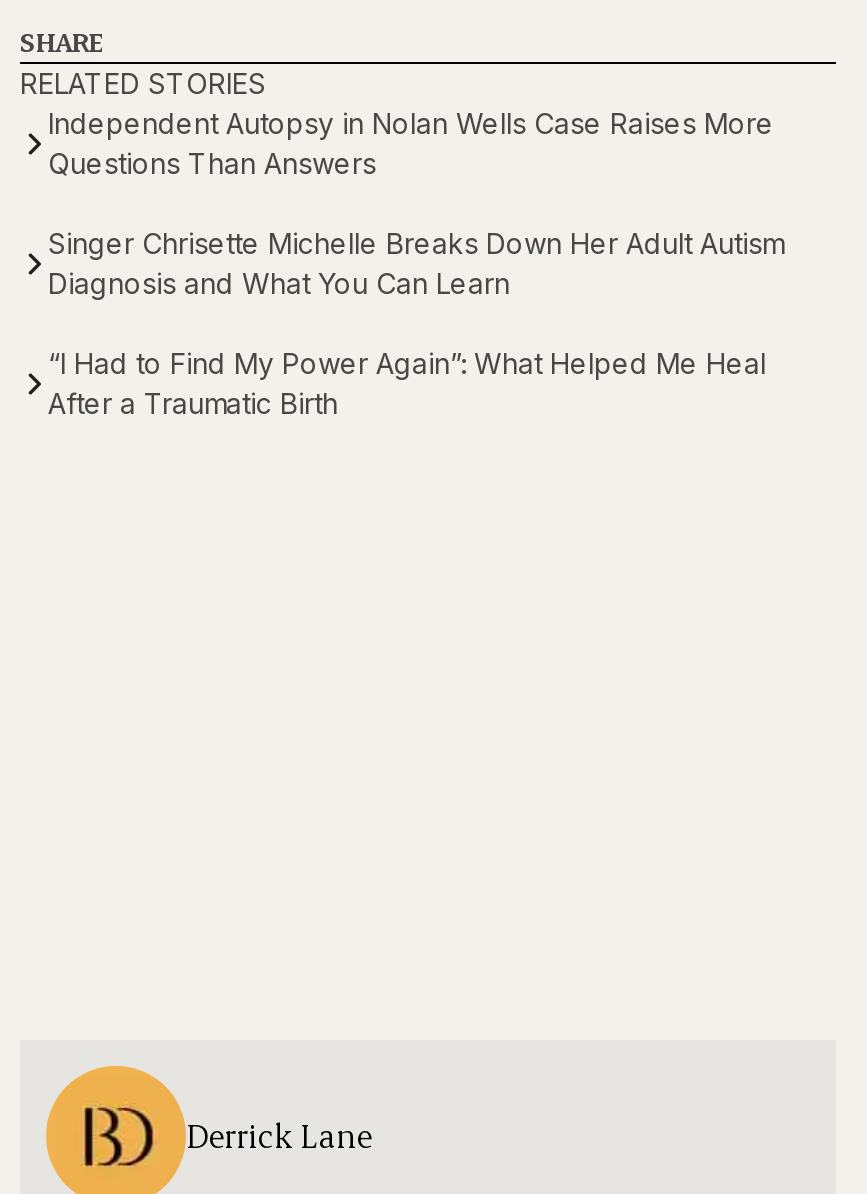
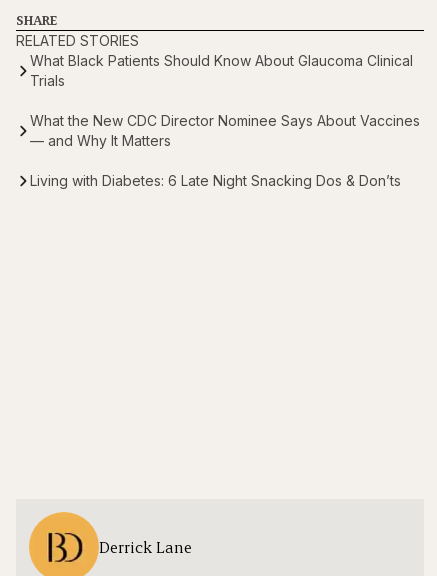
[48,105,774,179] Independent Autopsy in Nolan Wells Case Raises More | Questions Than Answers -> [30,51,413,88] What Black Patients Should Know About Glaucoma Clinical | Trials
[48,225,784,299] Singer Chrisette Michelle Breaks Down Her Adult Autism | Diagnosis and What You Can Learn -> [30,111,420,148] What the New CDC Director Nominee Says About Vaccines | — and Why It Matters
[48,345,766,419] “I Had to Find My Power Again”: What Helped Me Heal | After a Traumatic Birth -> [30,171,401,188] Living with Diabetes: 6 Late Night Snacking Dos & Don’ts

